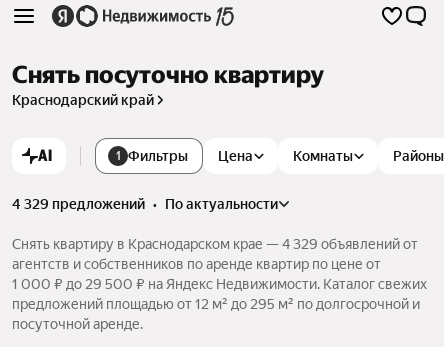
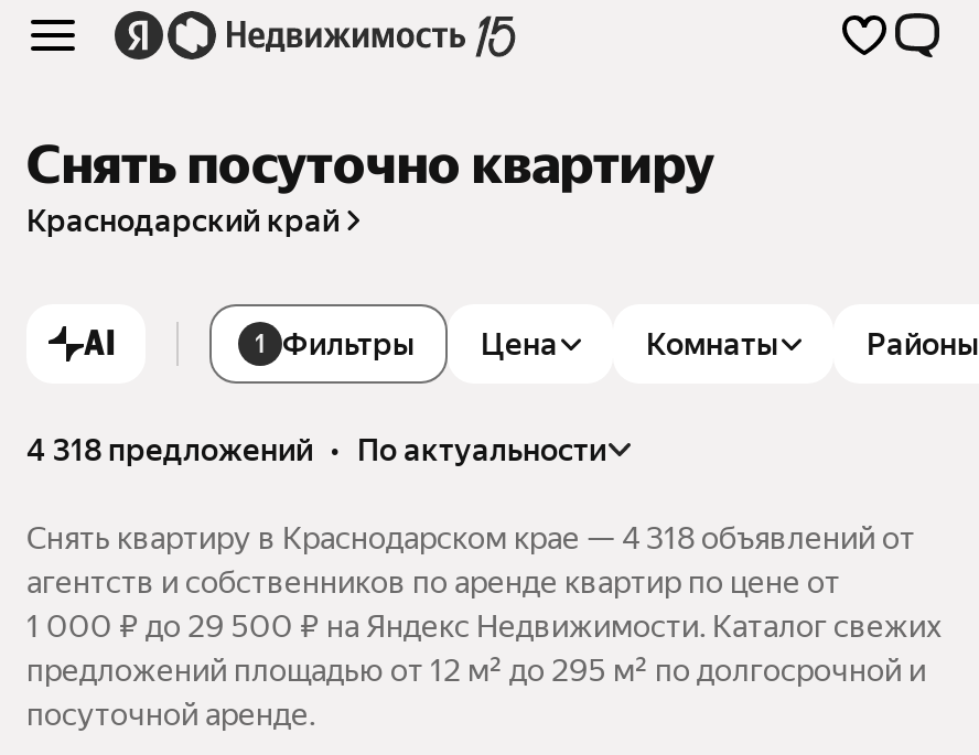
[12,196,278,212] 4 329 предложений • по актуальности -> [26,432,606,467] 4 318 предложений • по актуальности
[12,236,418,252] Снять квартиру в Краснодарском крае — 4 329 объявлений от -> [26,520,915,555] Снять квартиру в Краснодарском крае — 4 318 объявлений от

